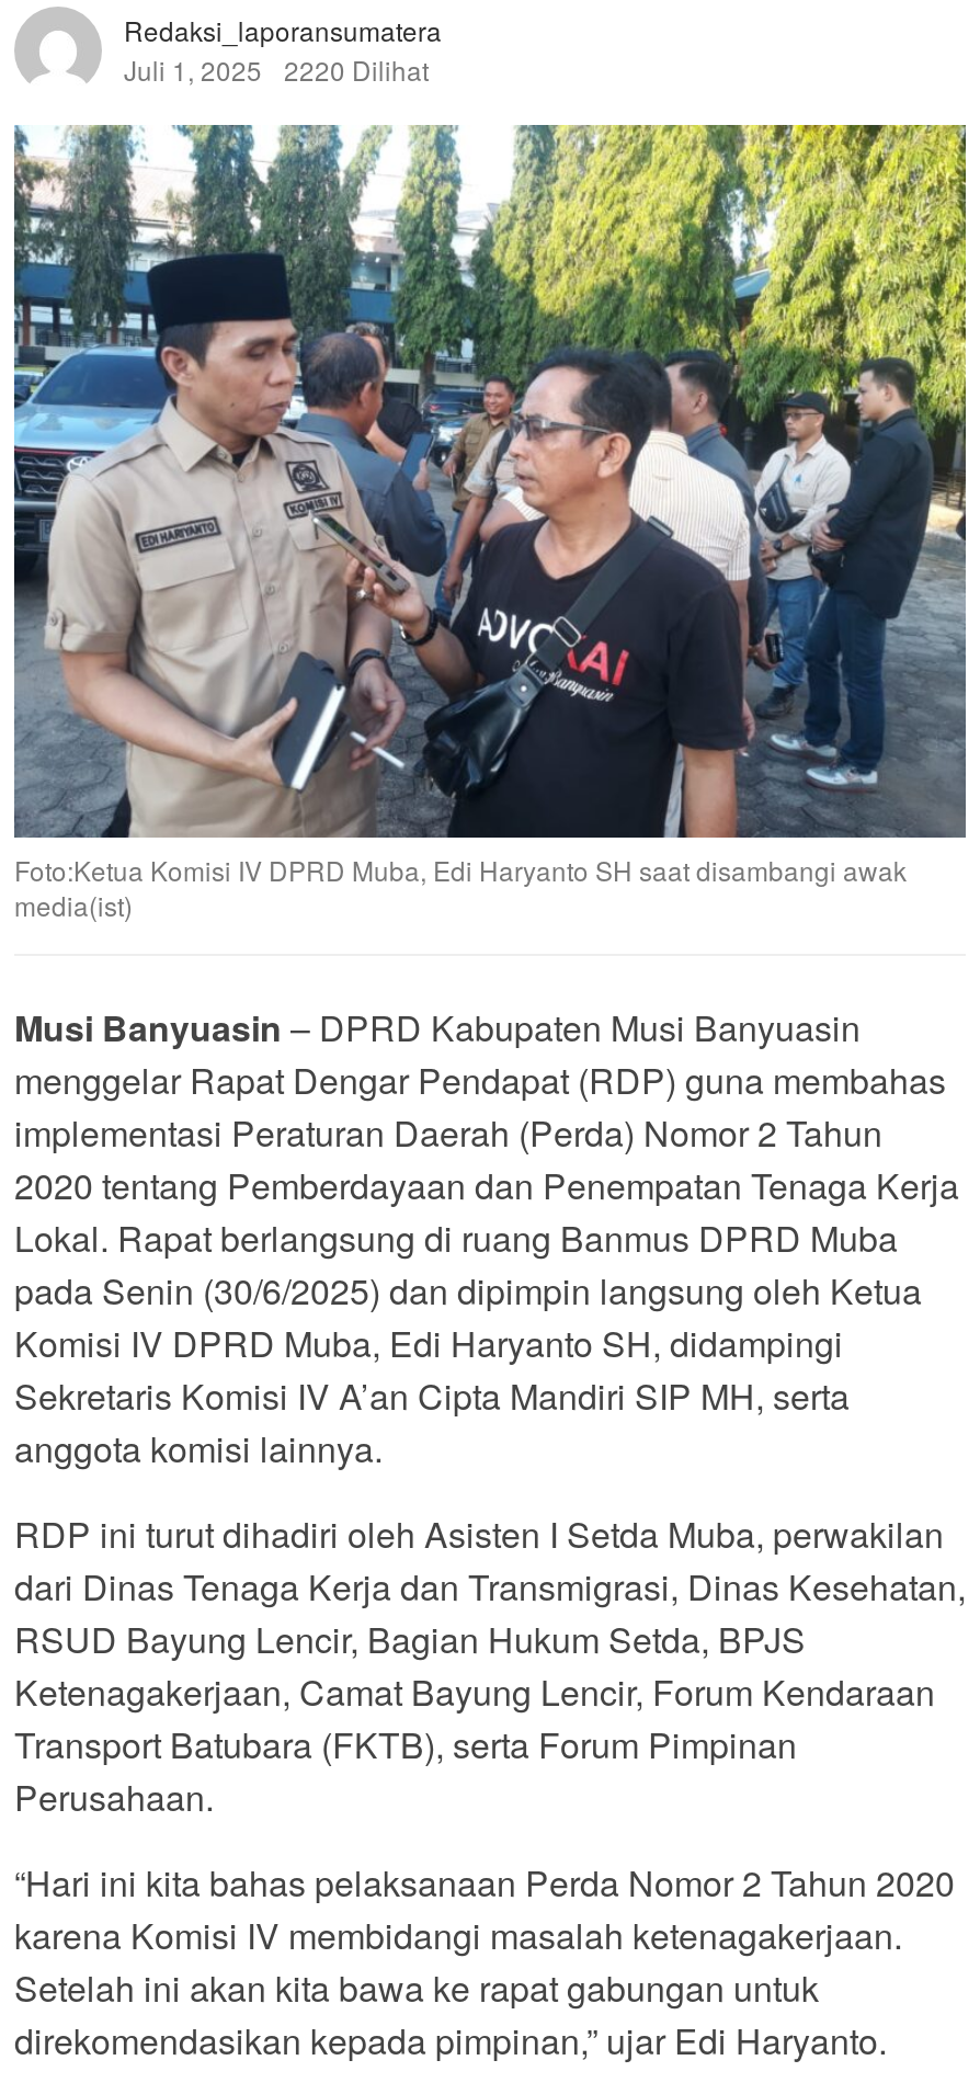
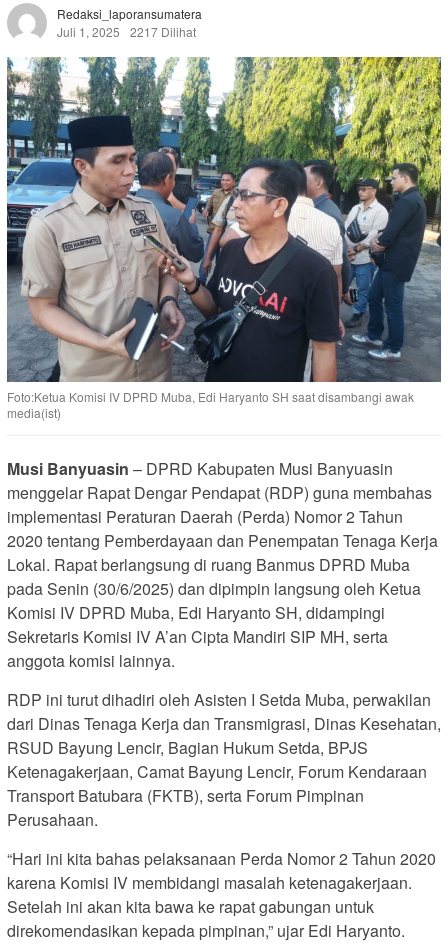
[124,50,429,87] Juli 1, 2025 2220 Dilihat -> [57,23,196,40] Juli 1, 2025 2217 Dilihat

